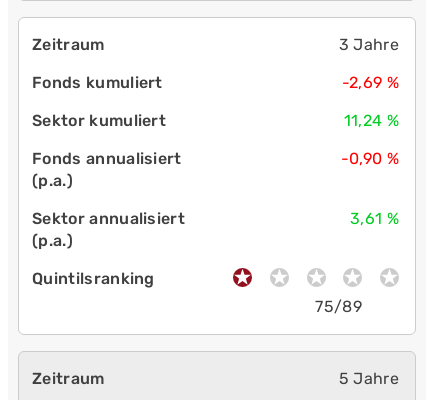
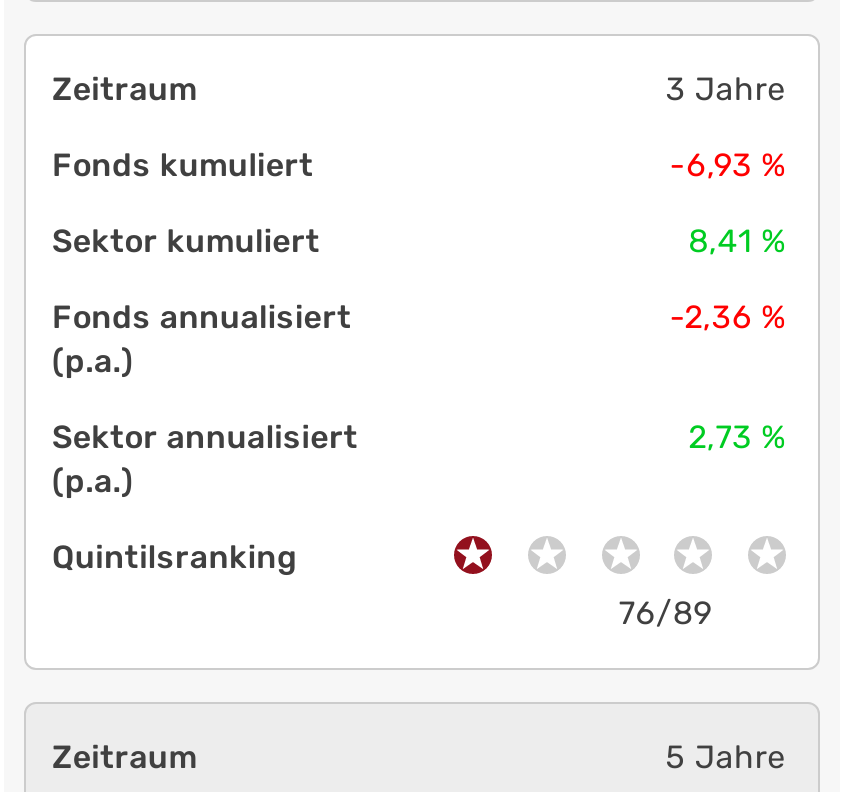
[342,73,399,92] -2,69 % -> [670,145,786,183] -6,93 %
[344,111,399,130] 11,24 % -> [688,221,786,259] 8,41 %
[341,149,399,168] -0,90 % -> [670,297,786,335] -2,36 %
[350,209,399,228] 3,61 % -> [688,417,786,455] 2,73 %
[315,297,362,316] 75/89 -> [619,593,712,631] 76/89

